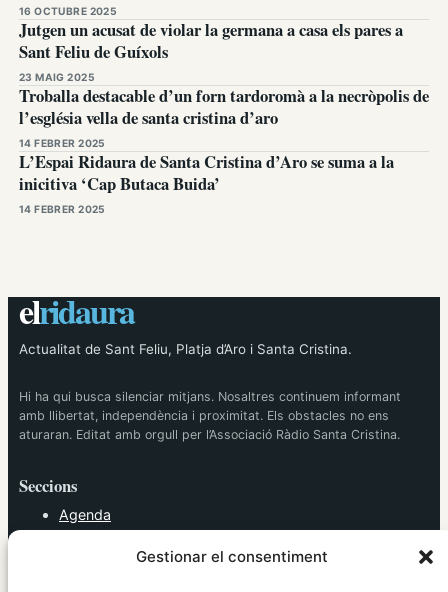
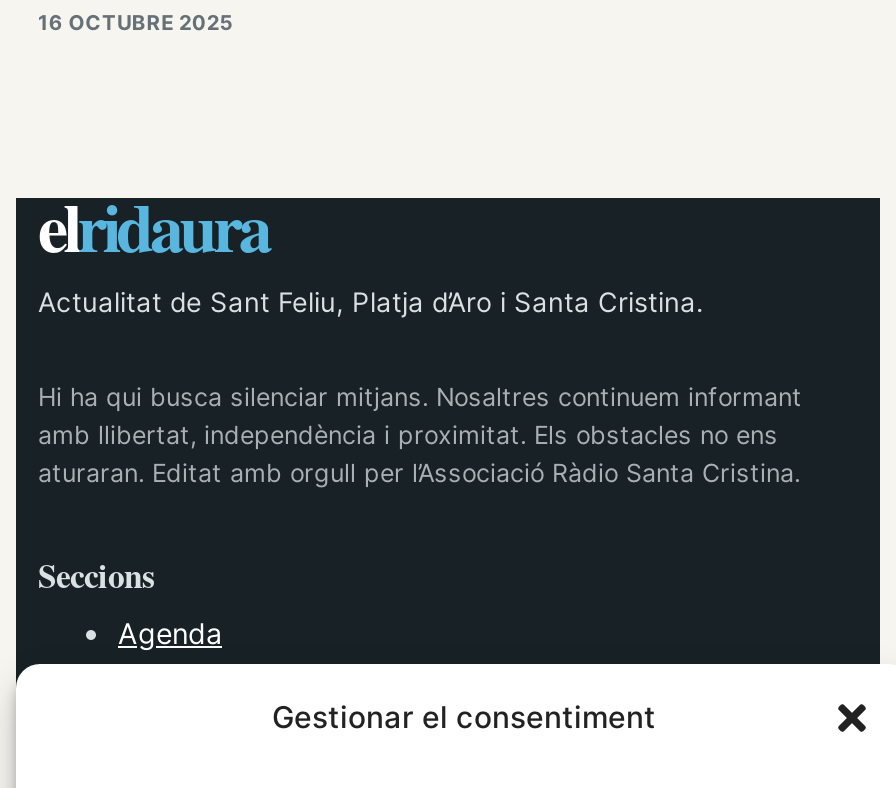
[19,17,429,215] Jutgen un acusat de violar la germana a casa els pares a | Sant Feliu de Guíxols | 23 MAIG 2025 | Troballa destacable d’un forn tardoromà a la necròpolis de | l’església vella de santa cristina d’aro | 14 FEBRER 2025 | L’Espai Ridaura de Santa Cristina d’Aro se suma a la | inicitiva ‘Cap Butaca Buida’ | 14 FEBRER 2025 -> none

